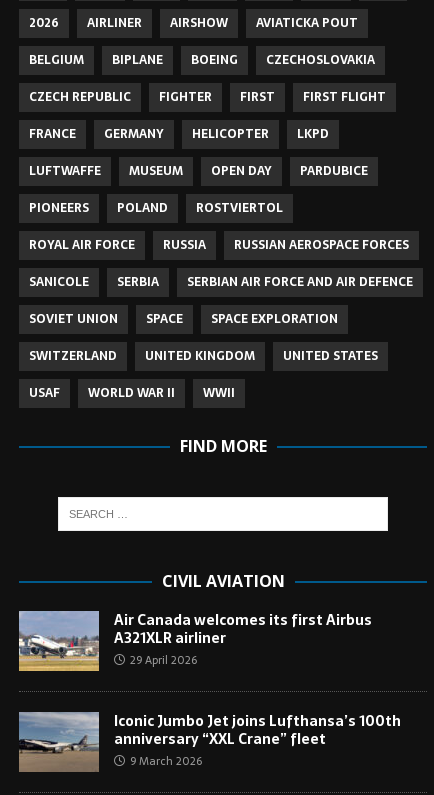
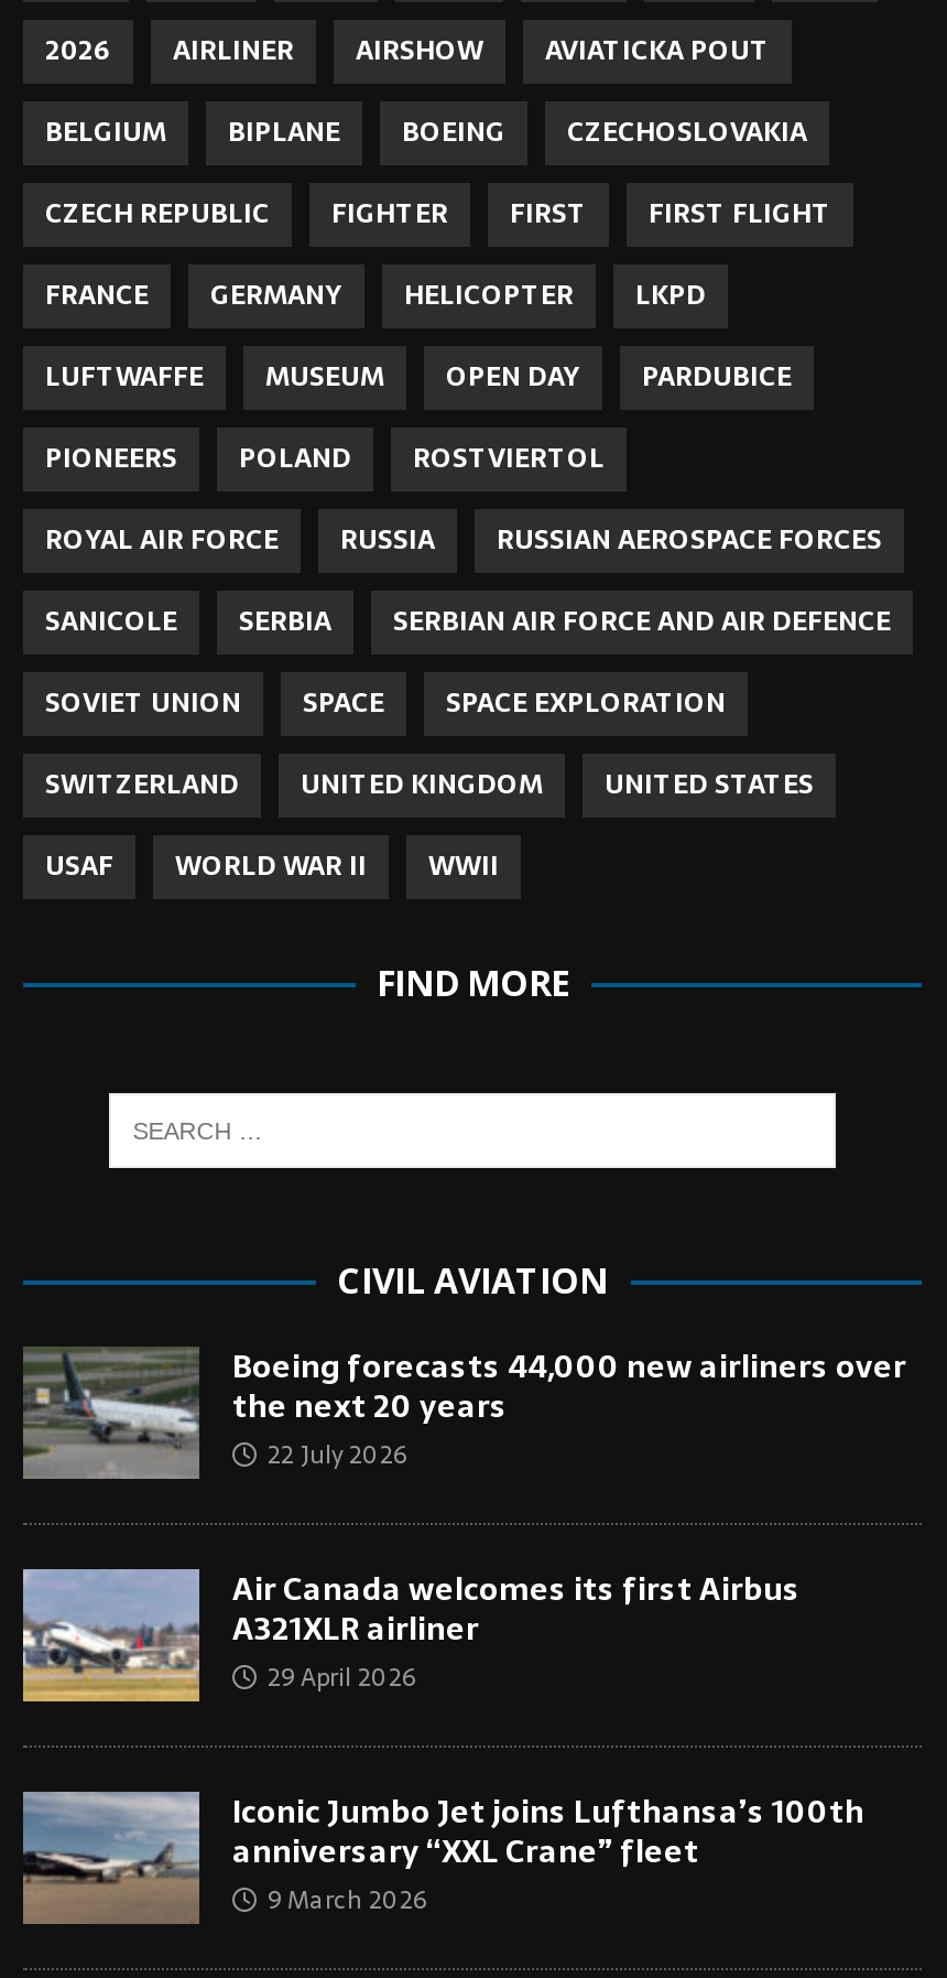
none -> [23,1342,906,1479] [image] | Boeing forecasts 44,000 new airliners over | the next 20 years | 22 July 2026

